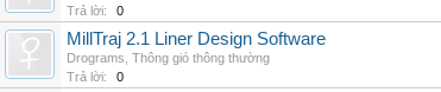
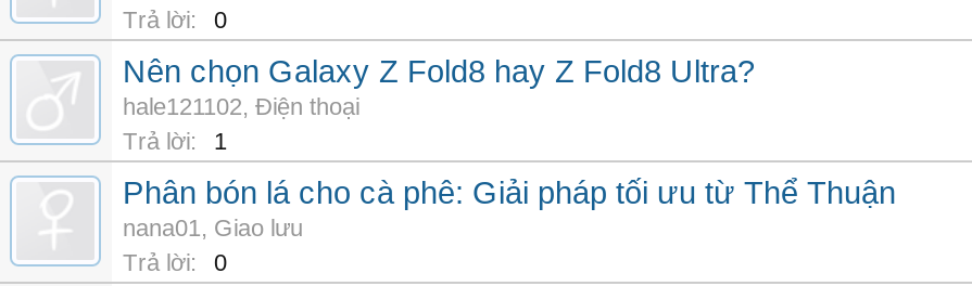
[67,29,326,65] MillTraj 2.1 Liner Design Software | Drograms, Thông gió thông thường -> [123,54,896,240] Nên chọn Galaxy Z Fold8 hay Z Fold8 Ultra? | hale121102, Điện thoại | Trả lời: | 1 | Phân bón lá cho cà phê: Giải pháp tối ưu từ Thể Thuận | nana01, Giao lưu

